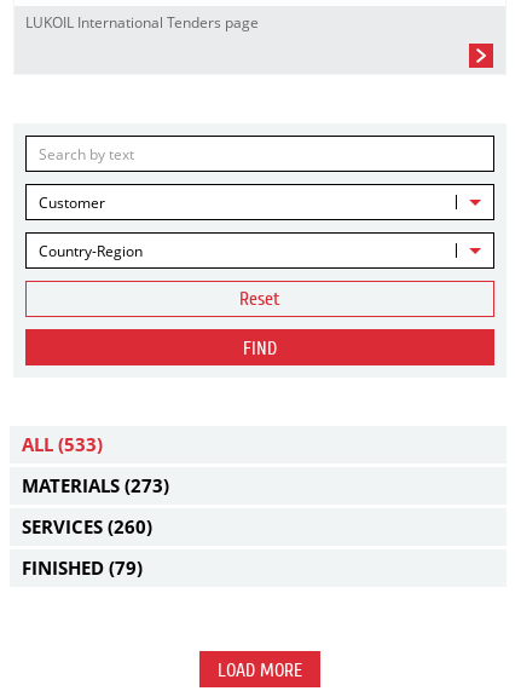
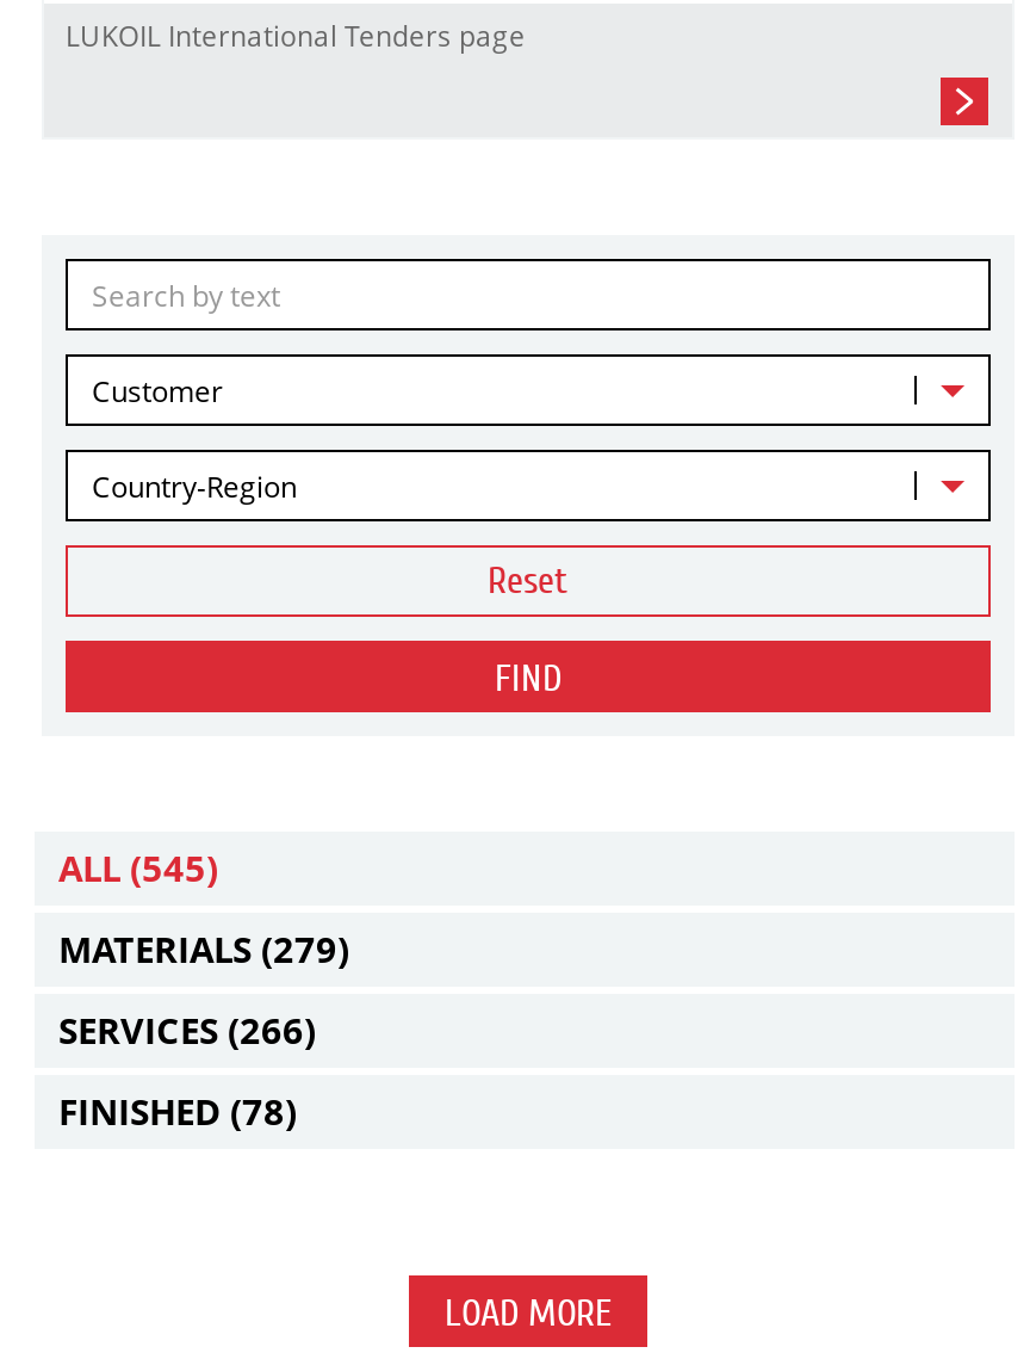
[22,432,103,456] ALL (533) -> [58,844,218,891] ALL (545)
[22,473,169,497] MATERIALS (273) -> [58,925,349,972] MATERIALS (279)
[22,514,152,539] SERVICES (260) -> [58,1006,316,1054] SERVICES (266)
[22,555,143,580] FINISHED (79) -> [58,1087,297,1135] FINISHED (78)

